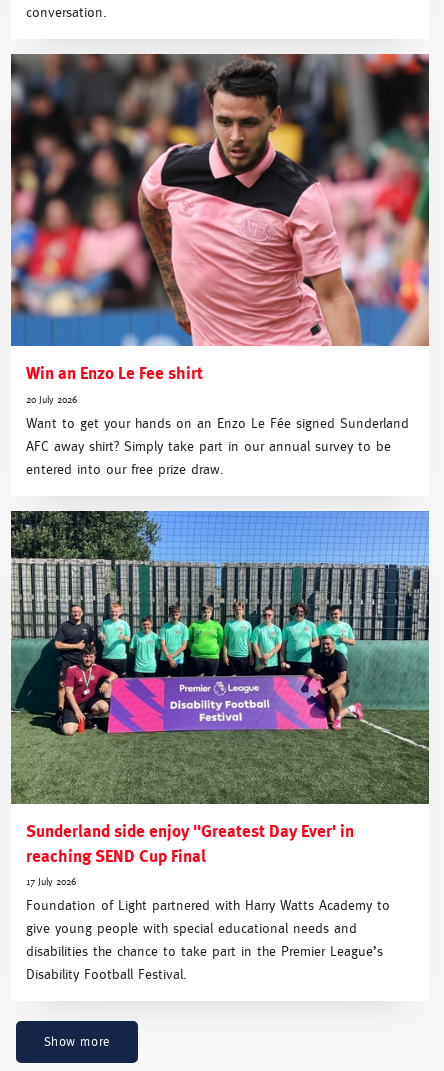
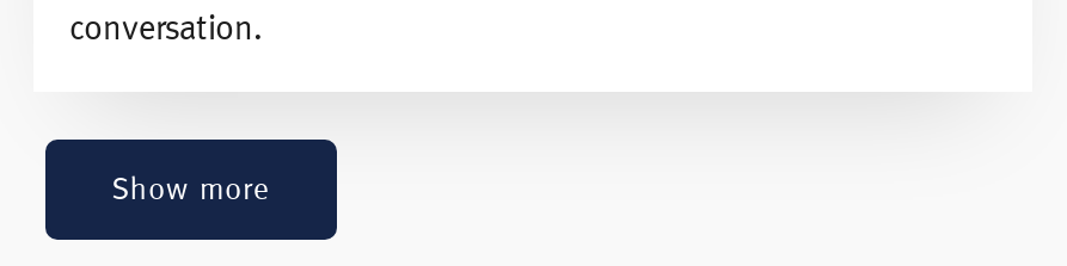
[10,53,430,477] [image] | Win an Enzo Le Fee shirt | 20 July 2026 | Want to get your hands on an Enzo Le Fée signed Sunderland | AFC away shirt? Simply take part in our annual survey to be | entered into our free prize draw. -> none
[10,510,430,982] [image] | Sunderland side enjoy "Greatest Day Ever' in | reaching SEND Cup Final | 17 July 2026 | Foundation of Light partnered with Harry Watts Academy to | give young people with special educational needs and | disabilities the chance to take part in the Premier League’s | Disability Football Festival. -> none

